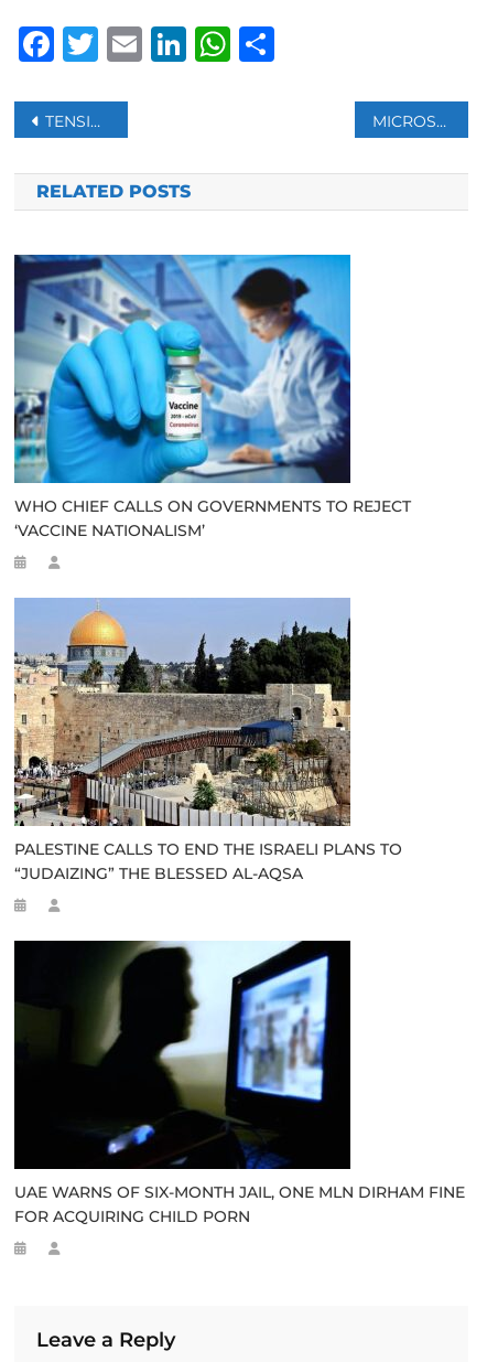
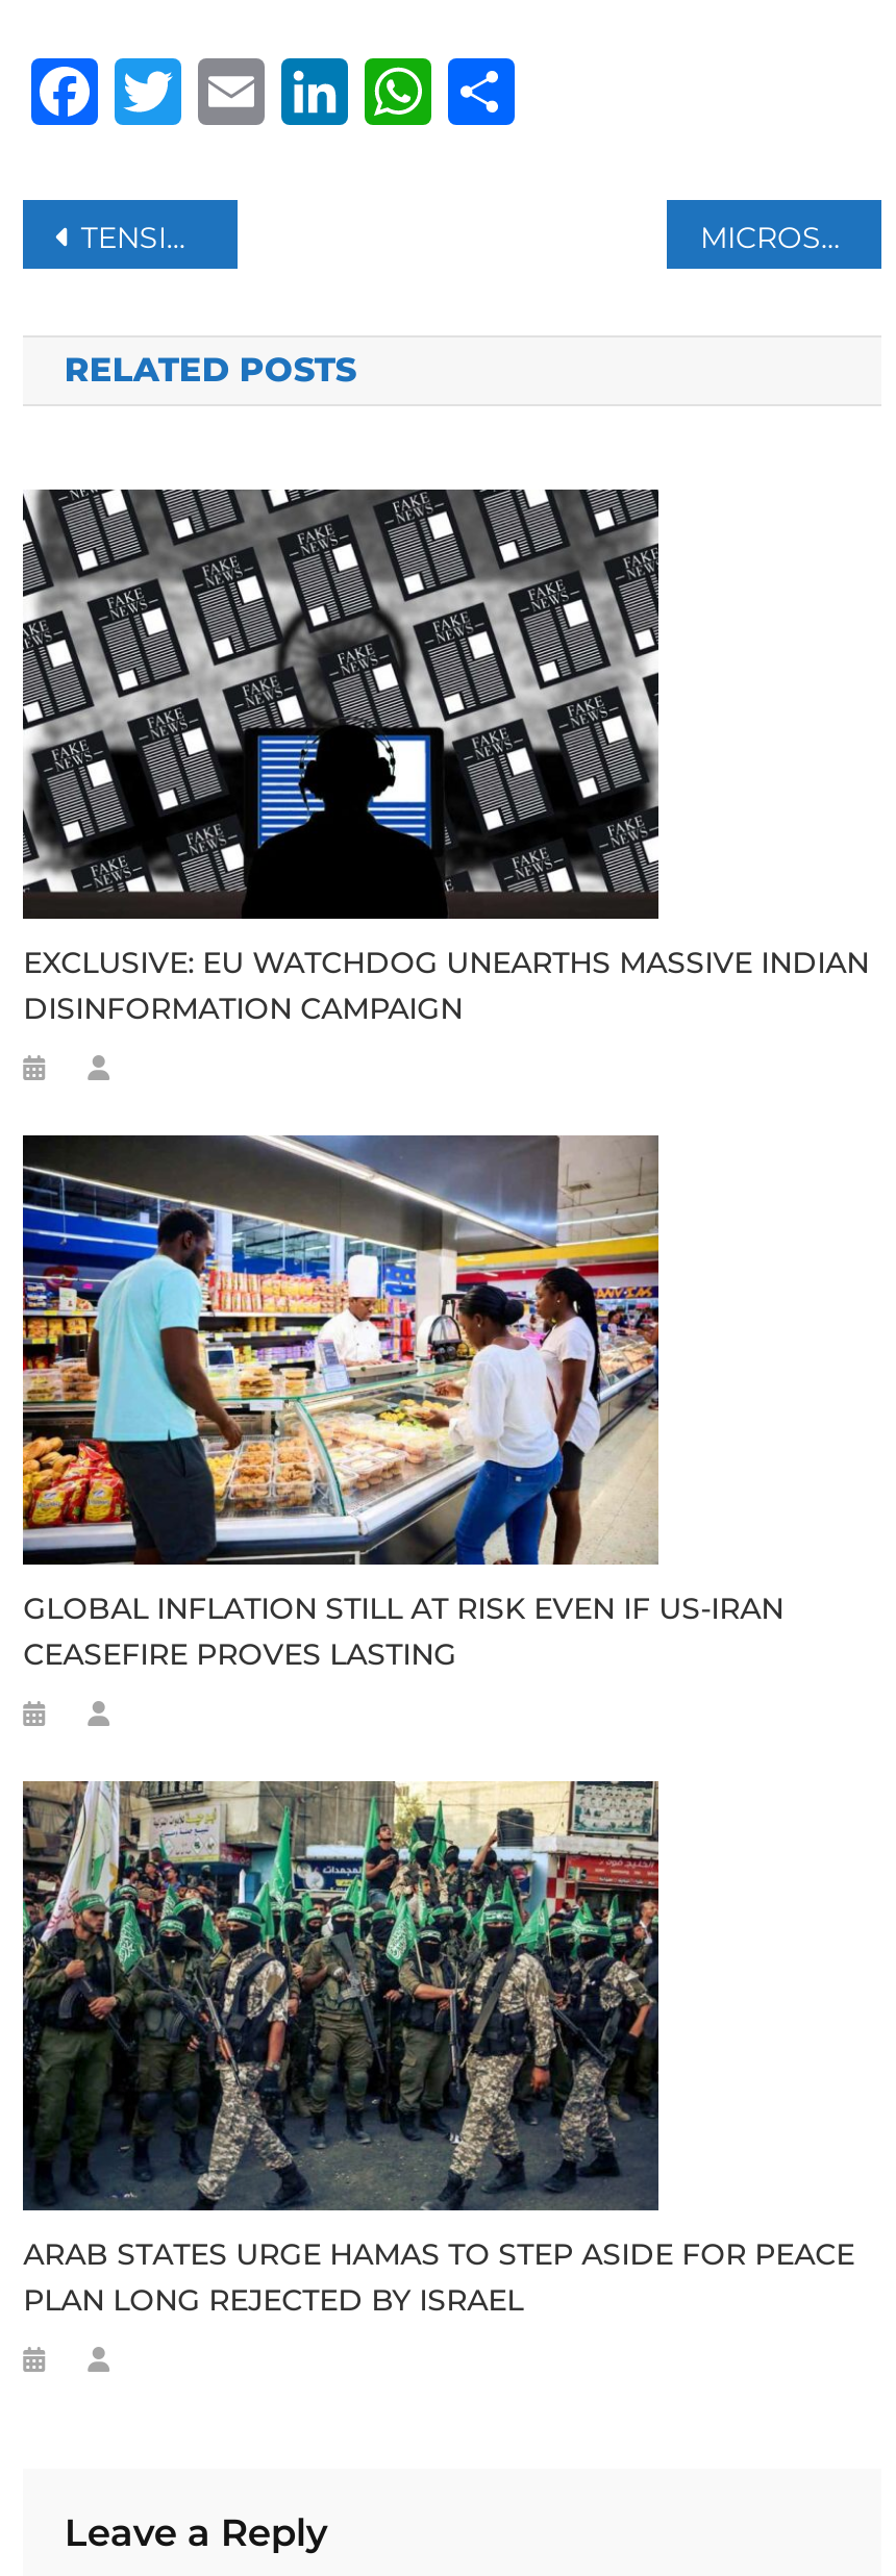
[13,254,411,540] [image] | WHO CHIEF CALLS ON GOVERNMENTS TO REJECT | ‘VACCINE NATIONALISM’ -> [21,487,869,1027] [image] | EXCLUSIVE: EU WATCHDOG UNEARTHS MASSIVE INDIAN | DISINFORMATION CAMPAIGN
[13,598,402,883] [image] | PALESTINE CALLS TO END THE ISRAELI PLANS TO | “JUDAIZING” THE BLESSED AL-AQSA -> [21,1133,784,1673] [image] | GLOBAL INFLATION STILL AT RISK EVEN IF US-IRAN | CEASEFIRE PROVES LASTING
[14,940,465,1226] [image] | UAE WARNS OF SIX-MONTH JAIL, ONE MLN DIRHAM FINE | FOR ACQUIRING CHILD PORN -> [21,1779,855,2319] [image] | ARAB STATES URGE HAMAS TO STEP ASIDE FOR PEACE | PLAN LONG REJECTED BY ISRAEL

